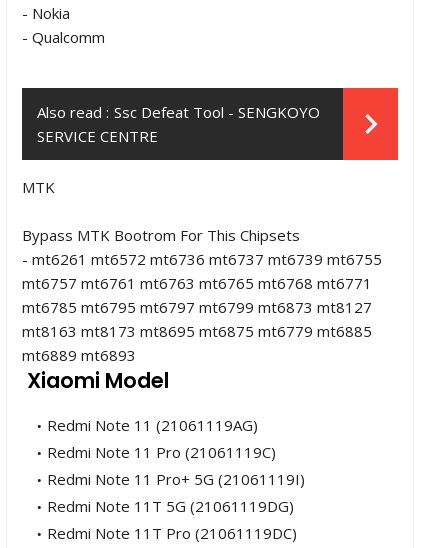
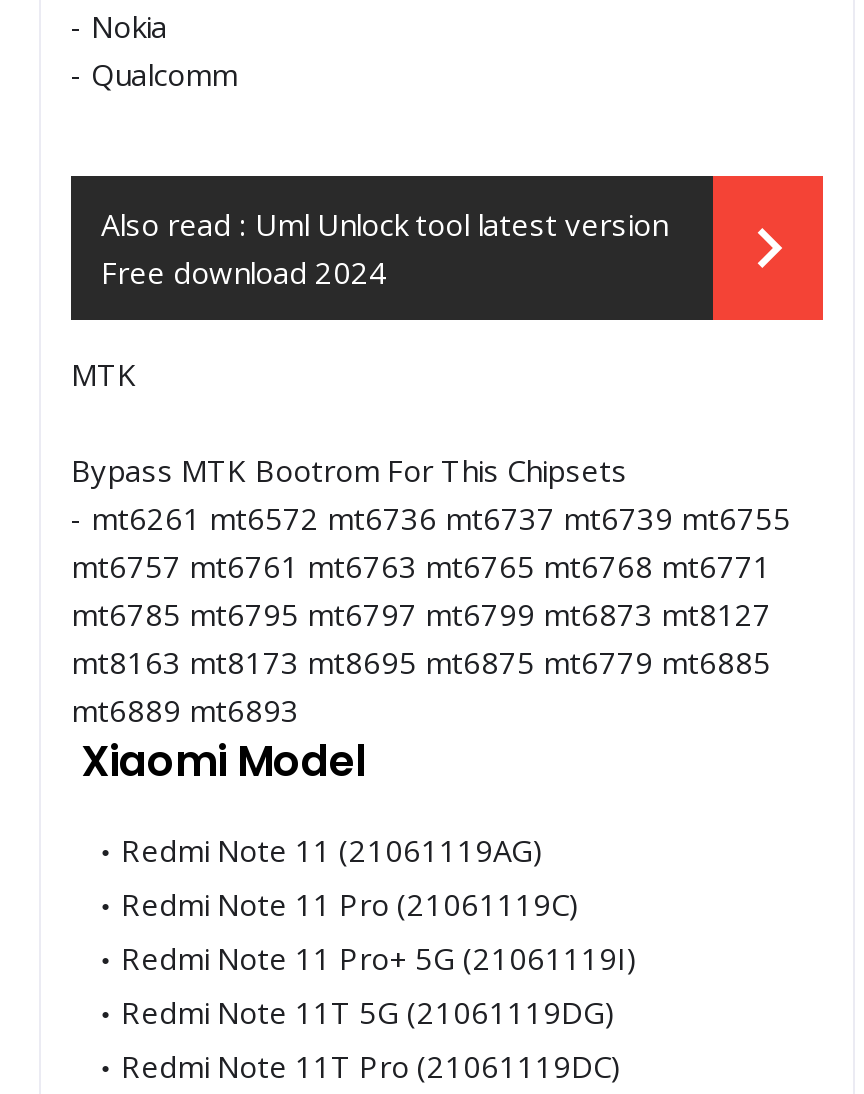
[37,102,320,146] Also read : Ssc Defeat Tool - SENGKOYO | SERVICE CENTRE -> [101,204,667,292] Also read : Uml Unlock tool latest version | Free download 2024

